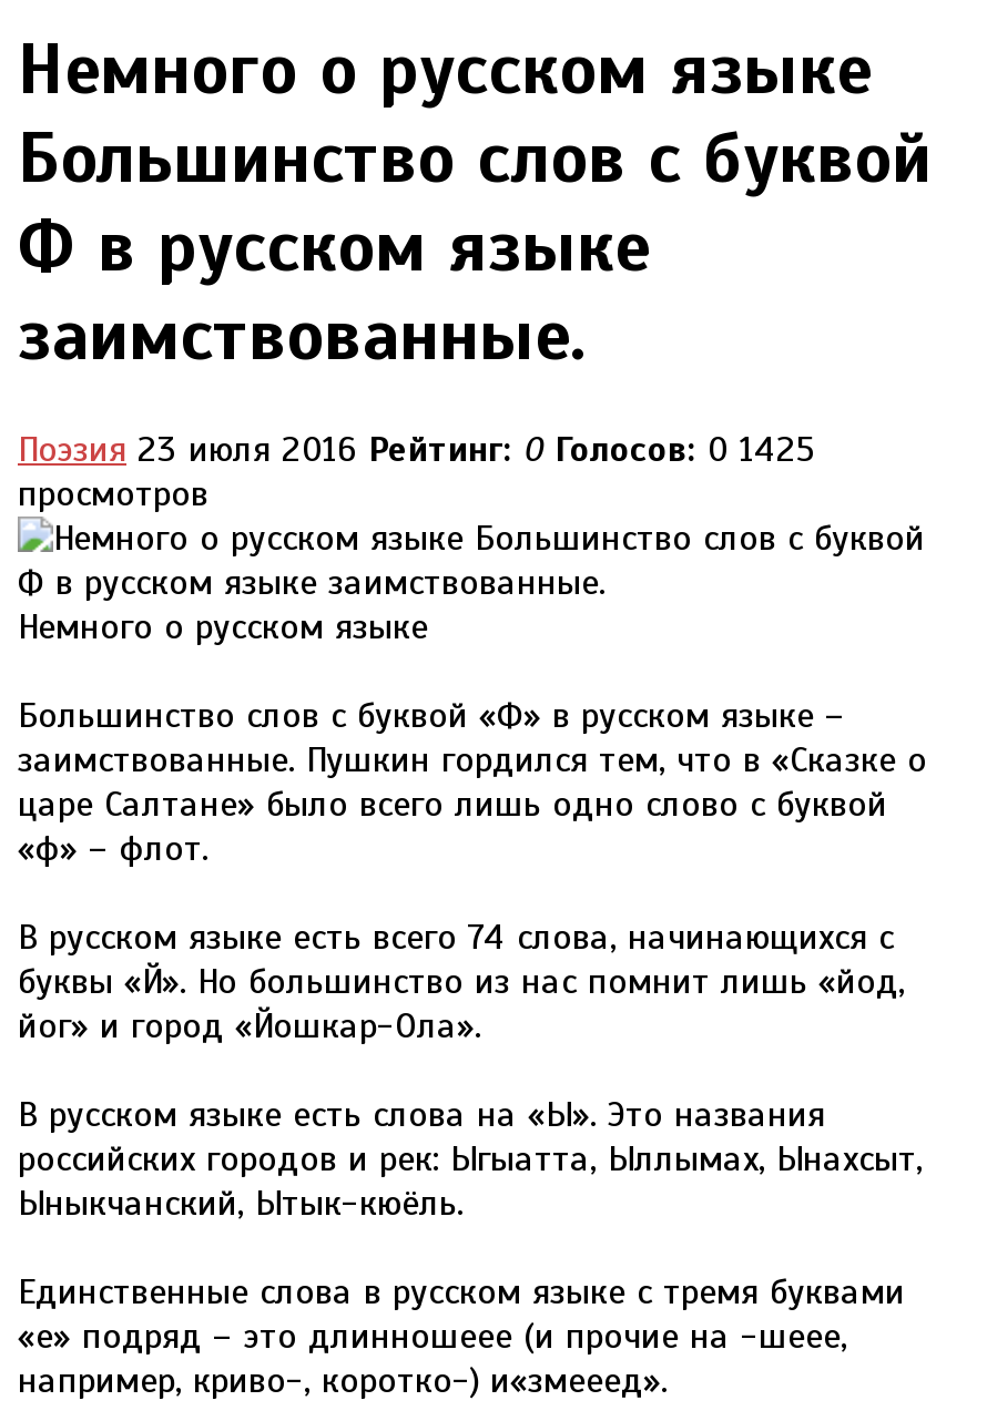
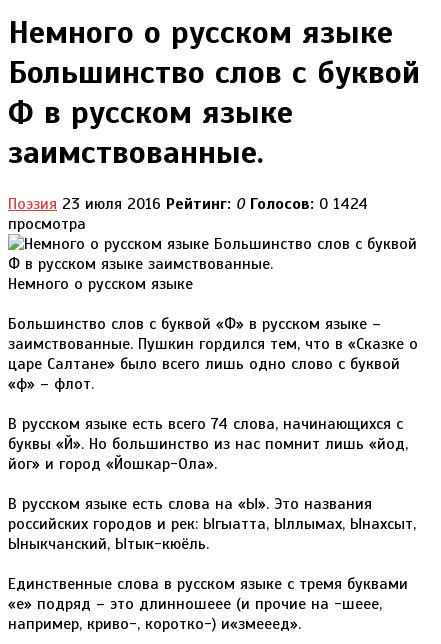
[18,428,814,516] Поэзия 23 июля 2016 Рейтинг: 0 Голосов: 0 1425 | просмотров -> [8,194,368,234] Поэзия 23 июля 2016 Рейтинг: 0 Голосов: 0 1424 | просмотра

